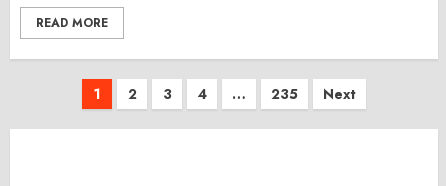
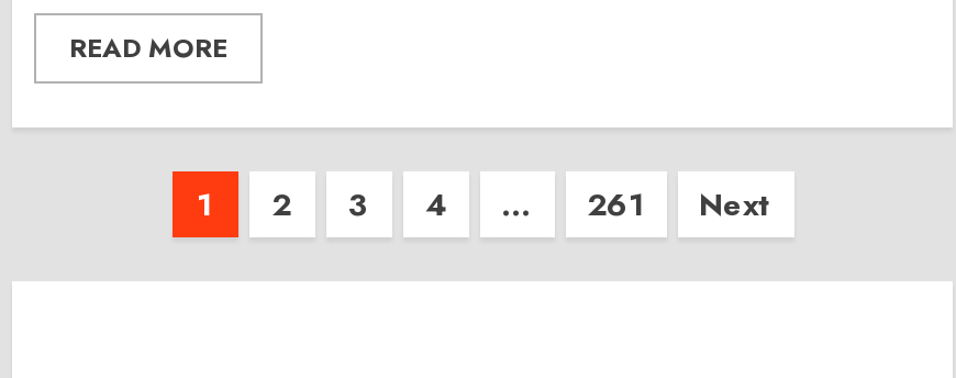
[271,84,298,104] 235 -> [587,182,644,226] 261

